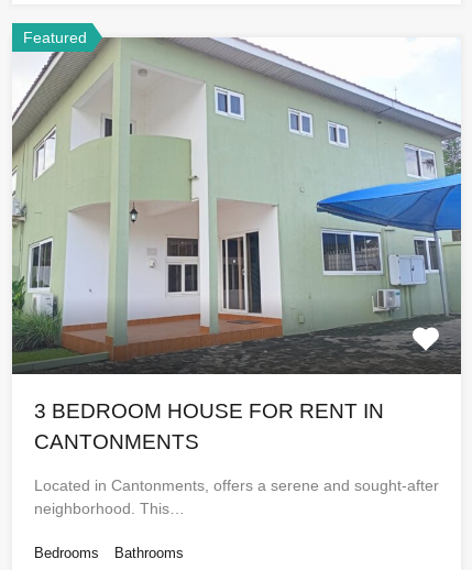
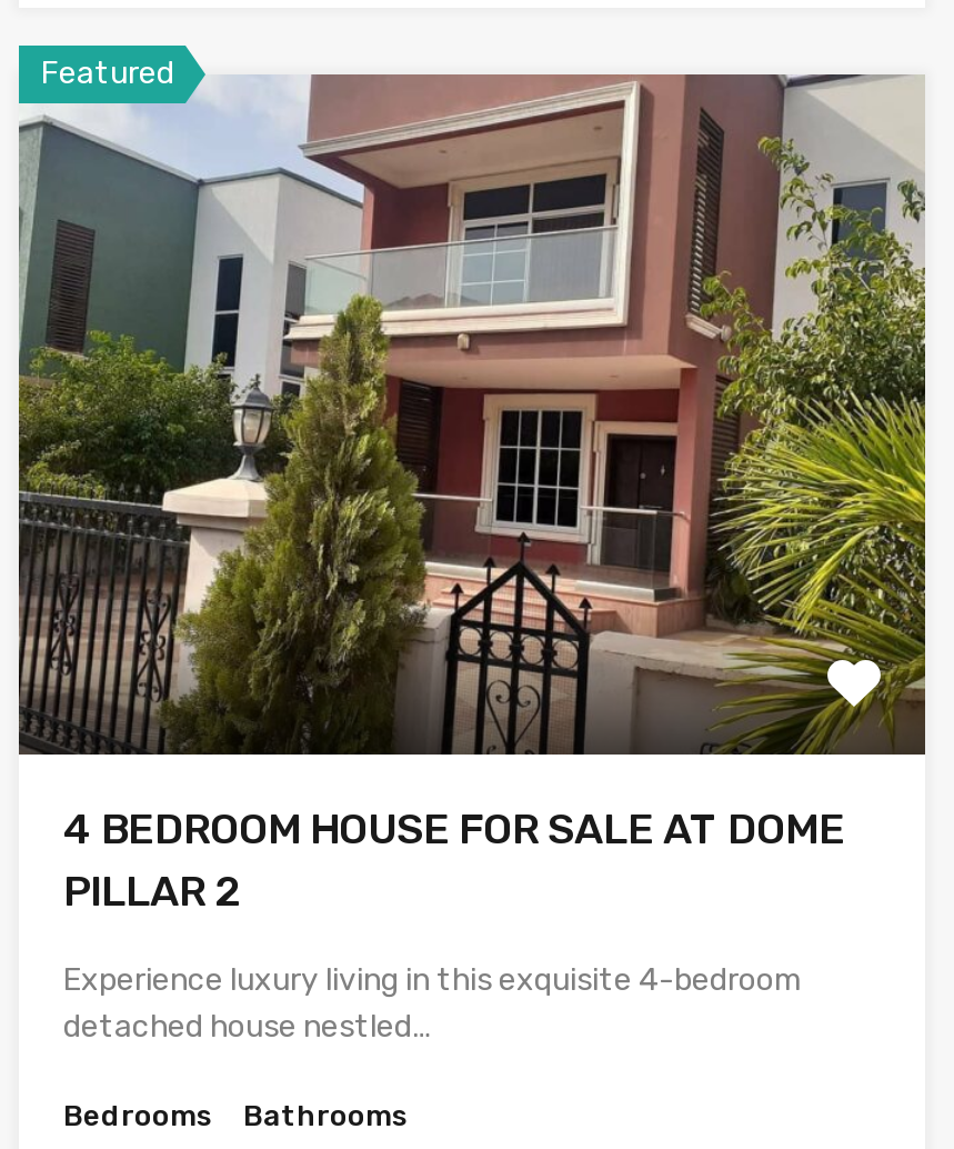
[11,36,462,453] [image] | 3 BEDROOM HOUSE FOR RENT IN | CANTONMENTS -> [17,72,927,917] [image] | 4 BEDROOM HOUSE FOR SALE AT DOME | PILLAR 2
[34,476,439,517] Located in Cantonments, offers a serene and sought-after | neighborhood. This… -> [63,961,803,1046] Experience luxury living in this exquisite 4-bedroom | detached house nestled…

